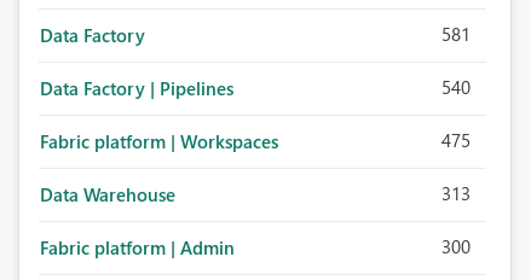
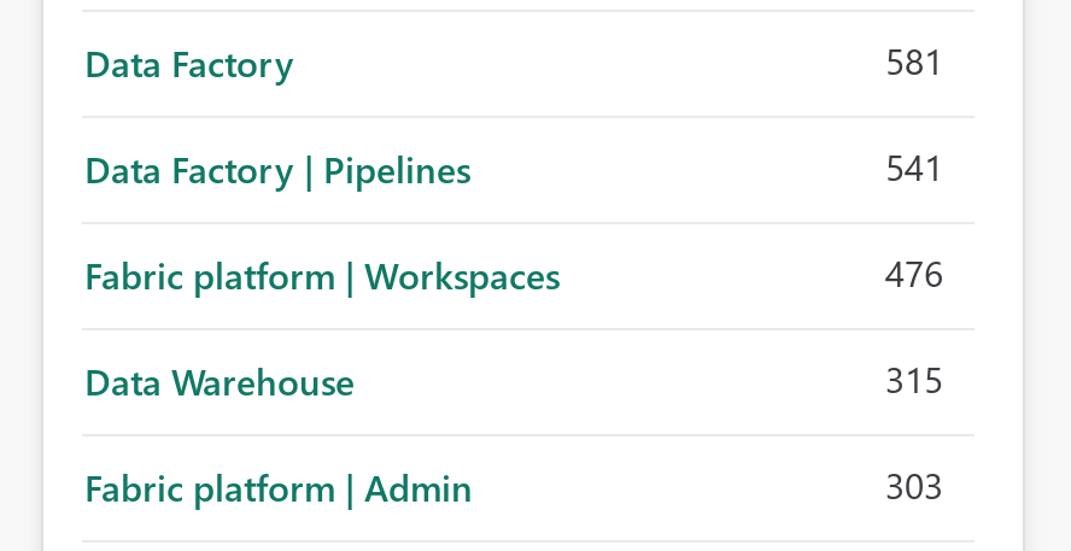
[441,75,471,99] 540 -> [885,142,943,190] 541
[441,128,471,152] 475 -> [885,248,943,297] 476
[441,181,471,205] 313 -> [885,354,943,403] 315
[441,234,471,258] 300 -> [885,461,943,509] 303

